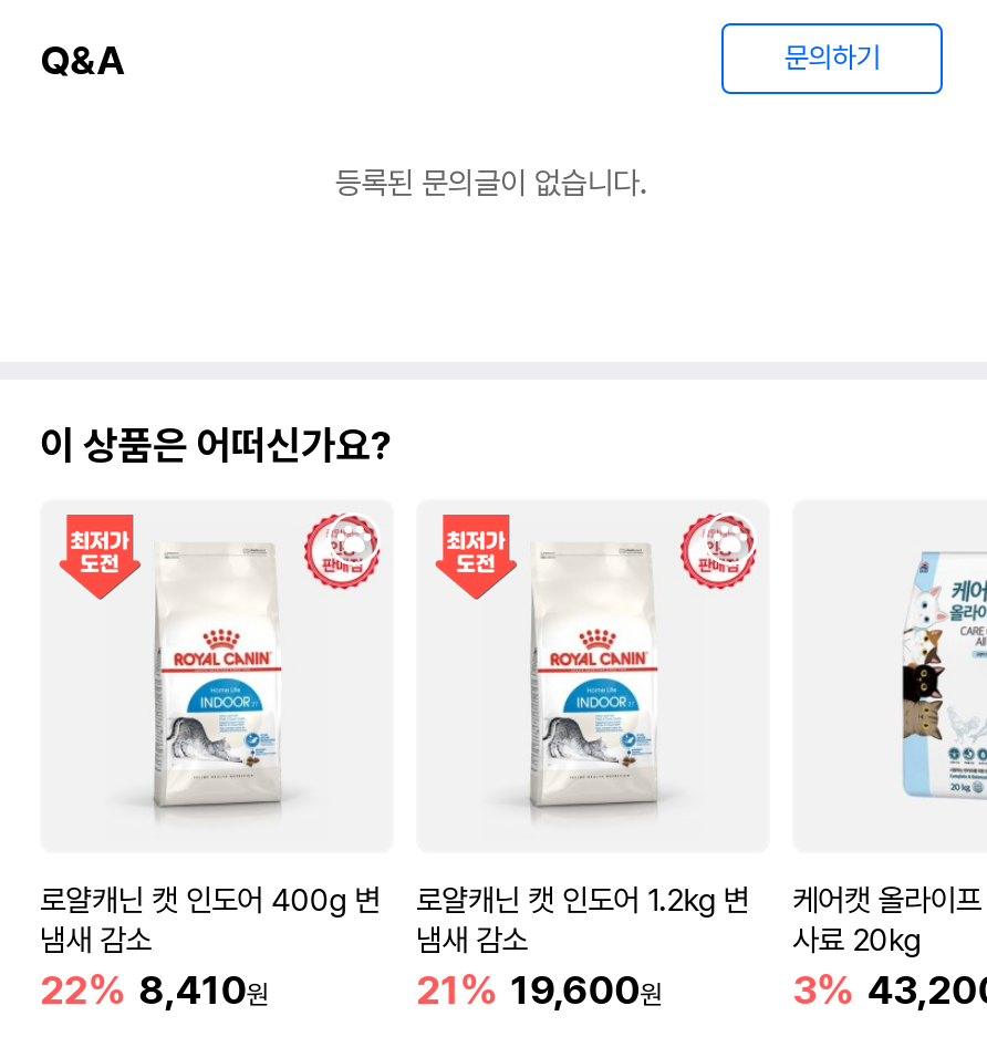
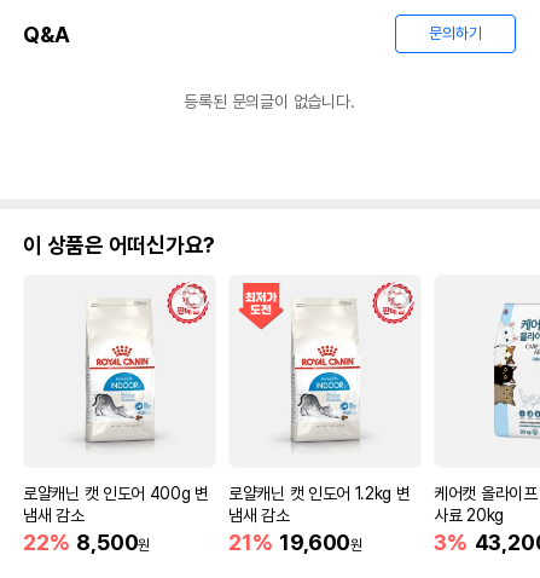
[58,512,142,601] [image] -> none
[40,966,268,1013] 22% 8,410원 -> [23,530,150,555] 22% 8,500원

